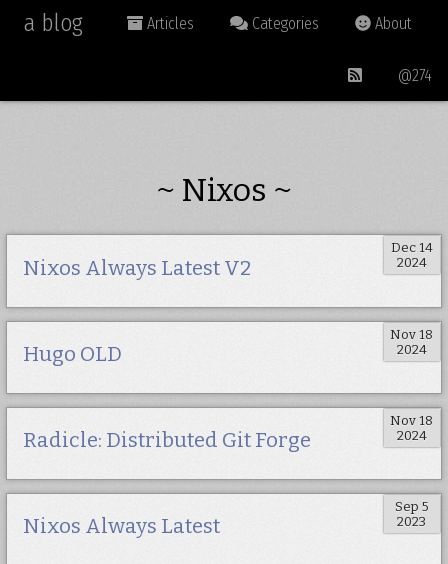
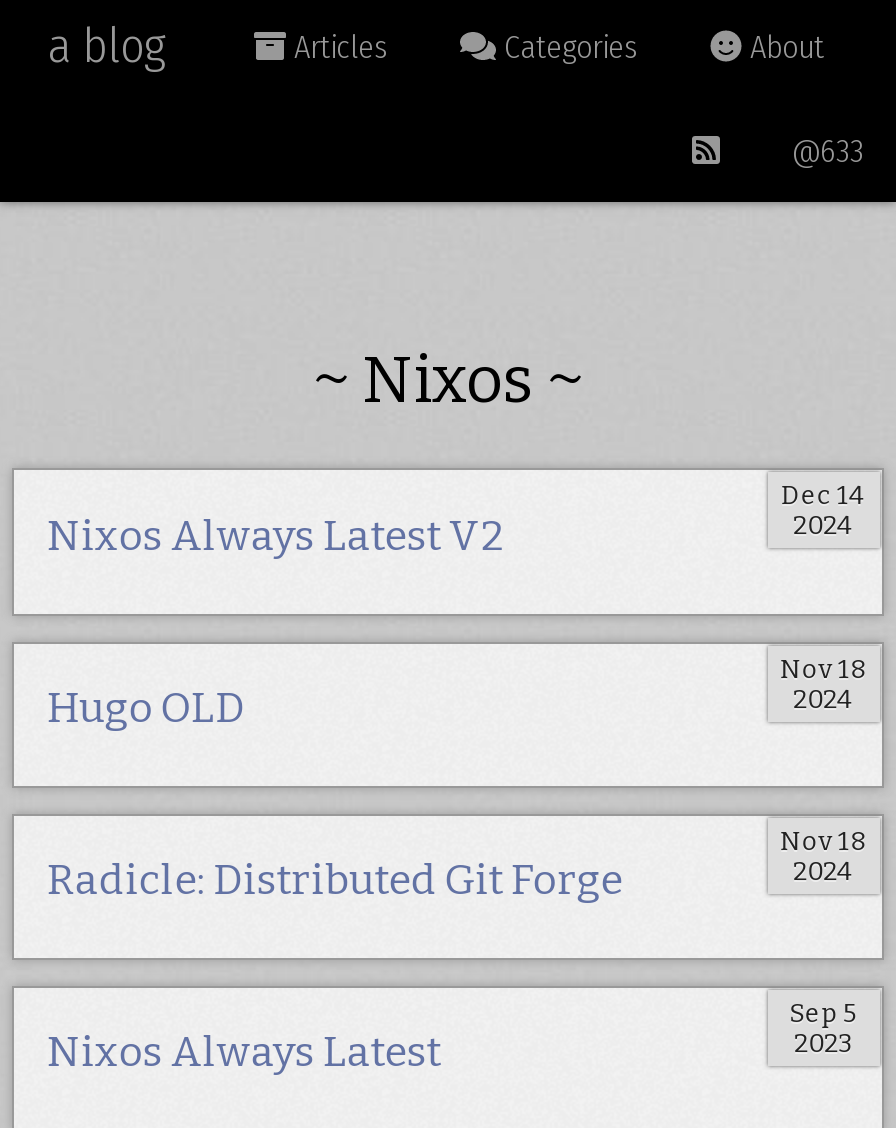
[398,65,432,84] @274 -> [792,131,864,169] @633

